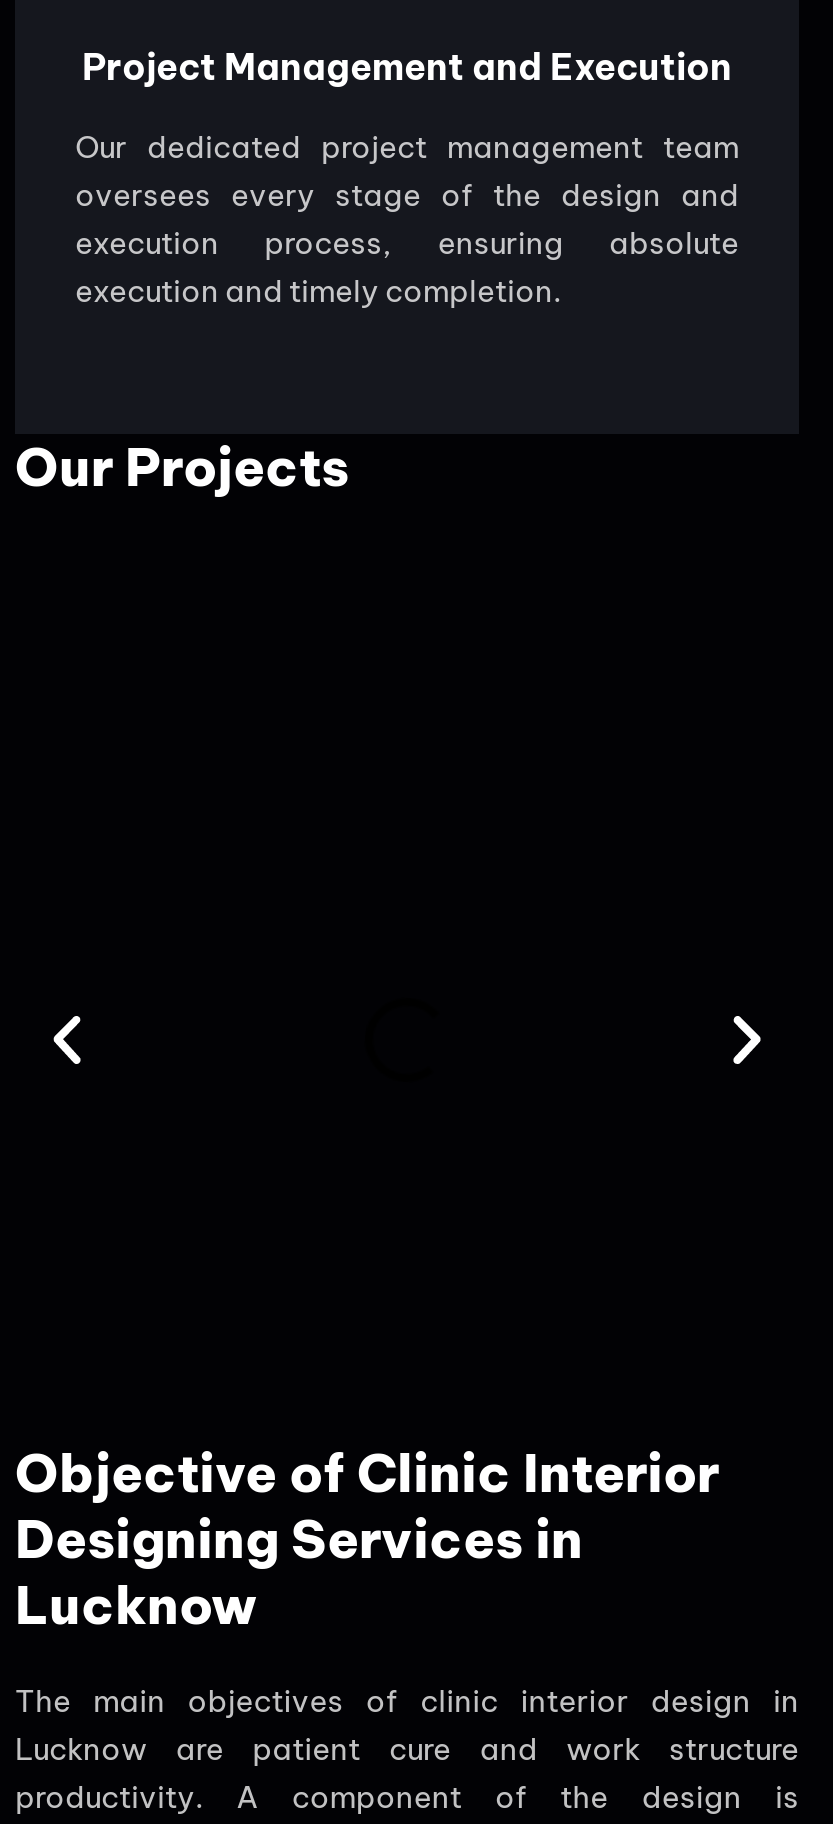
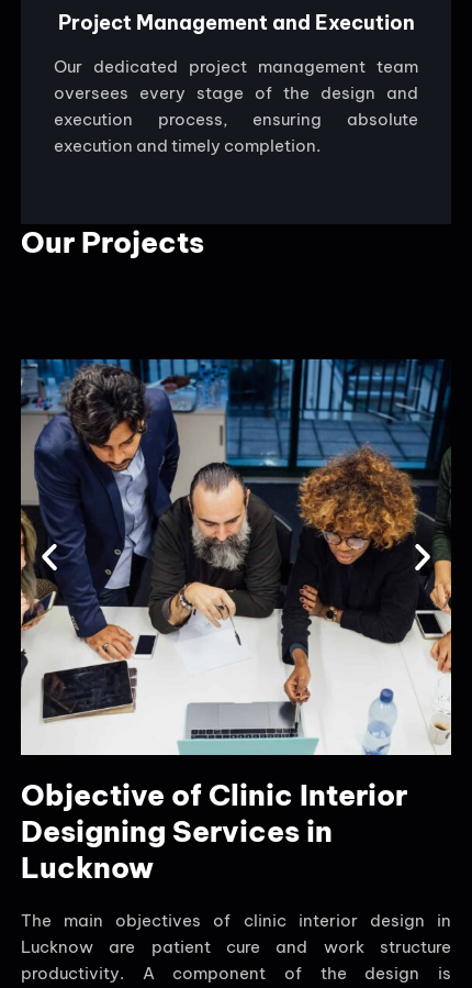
none -> [20,358,452,756] [image]

